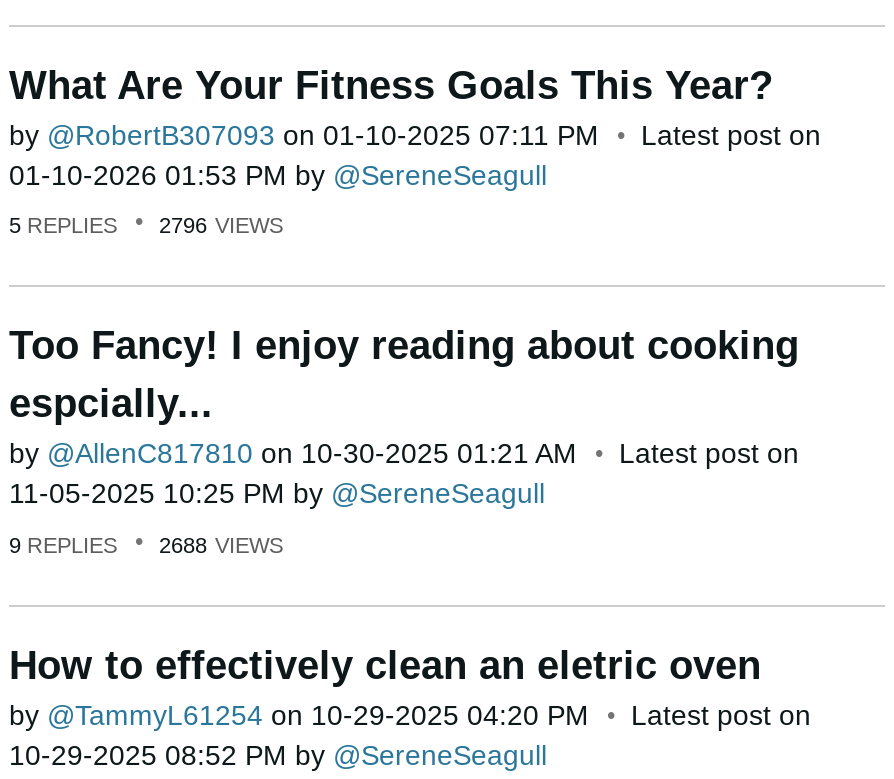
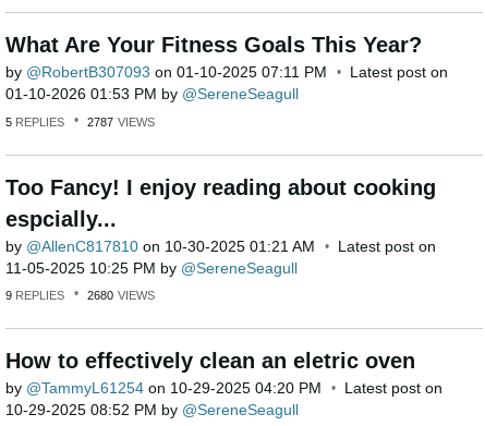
[9,213,283,237] 5 REPLIES 2796 VIEWS -> [5,115,155,128] 5 REPLIES 2787 VIEWS
[9,532,283,556] 9 REPLIES 2688 VIEWS -> [5,289,155,302] 9 REPLIES 2680 VIEWS

